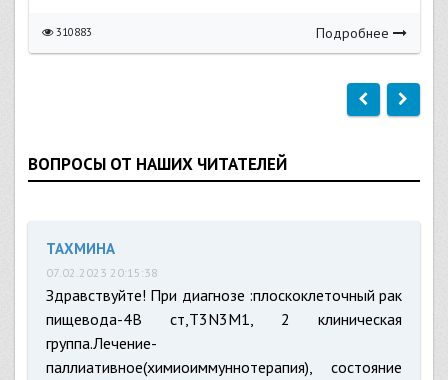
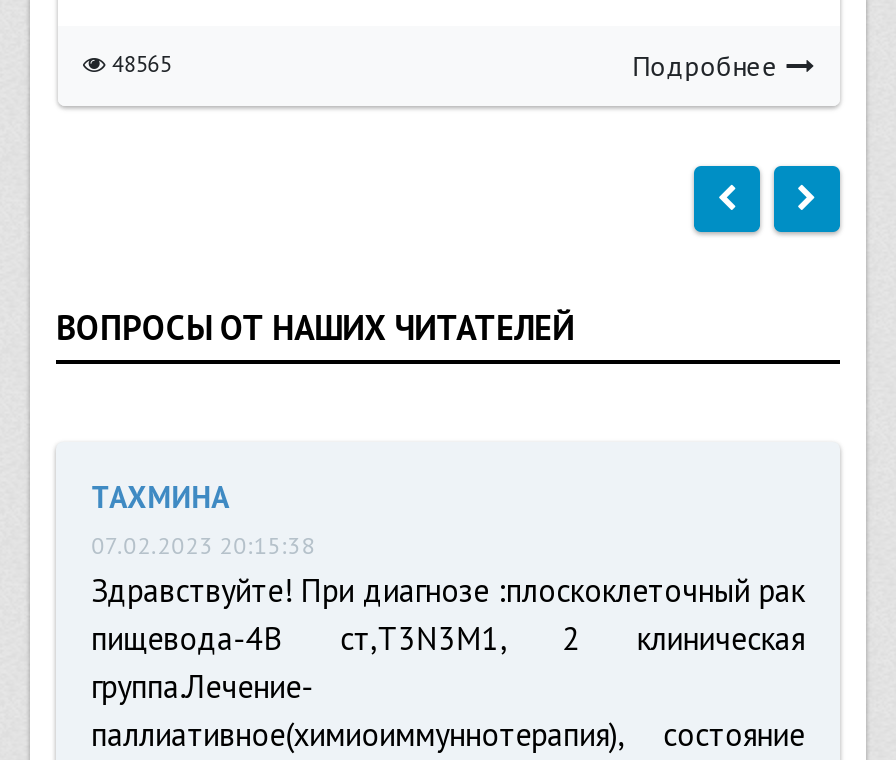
[53,25,92,39] 310883 -> [106,50,172,78] 48565

